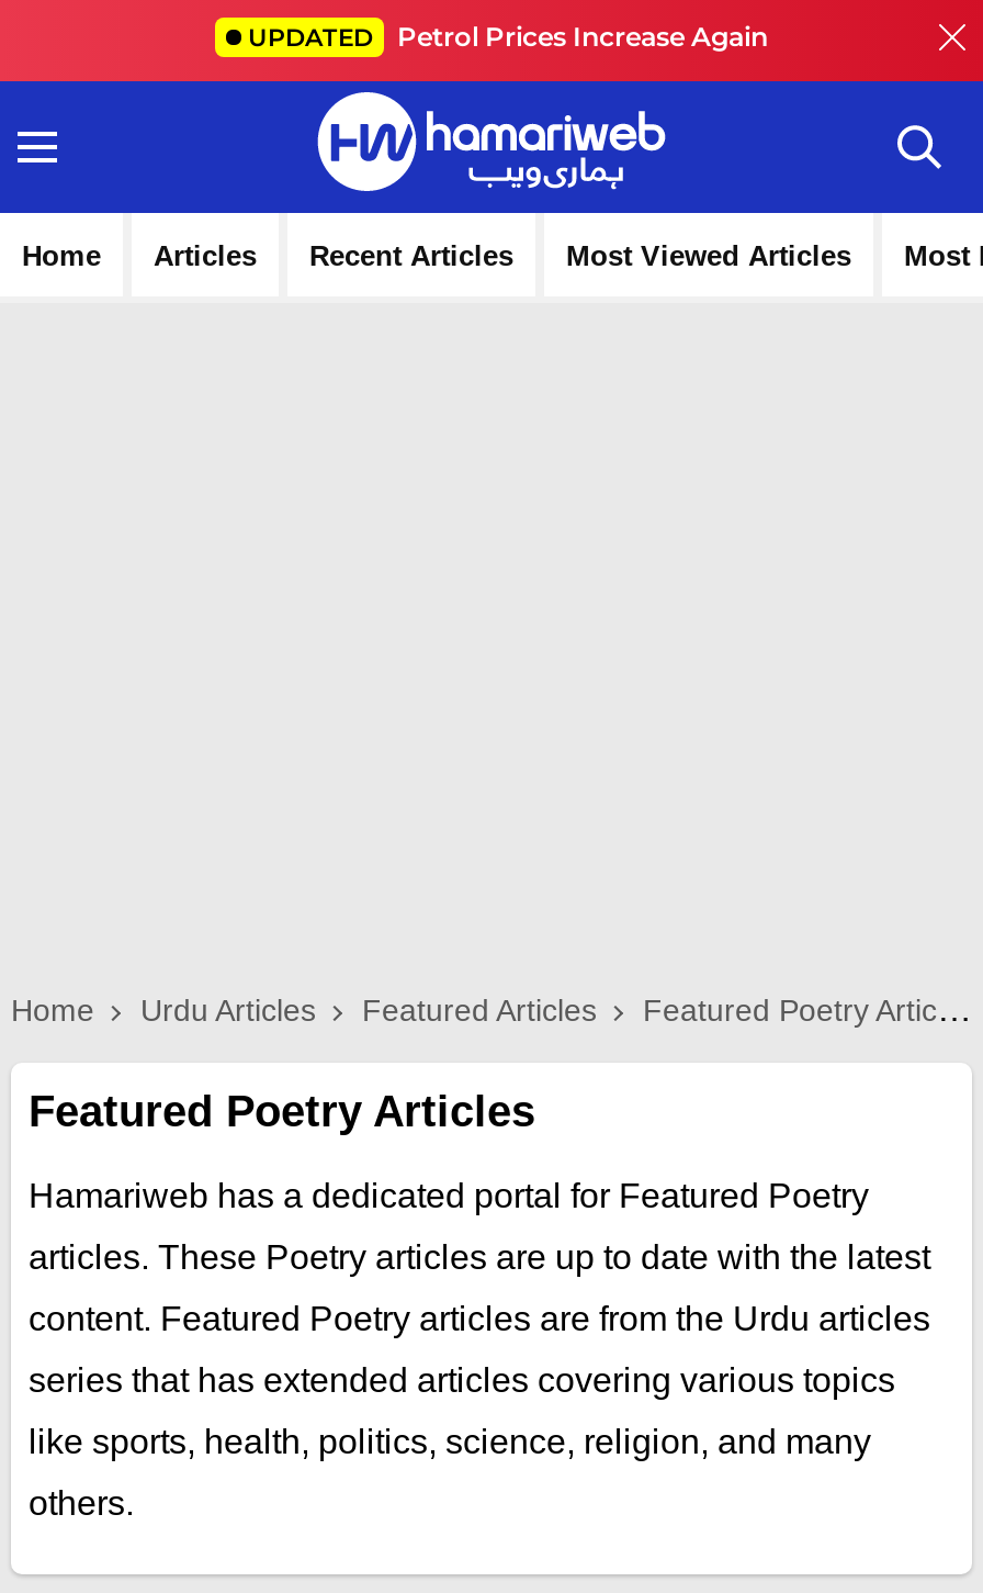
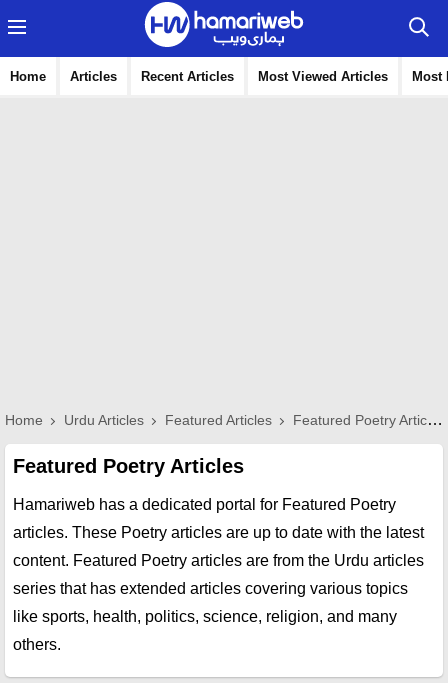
[248,20,768,53] UPDATED Petrol Prices Increase Again -> none

